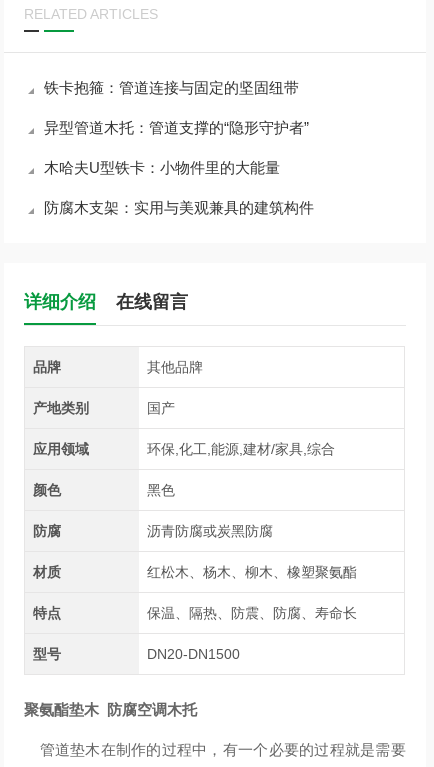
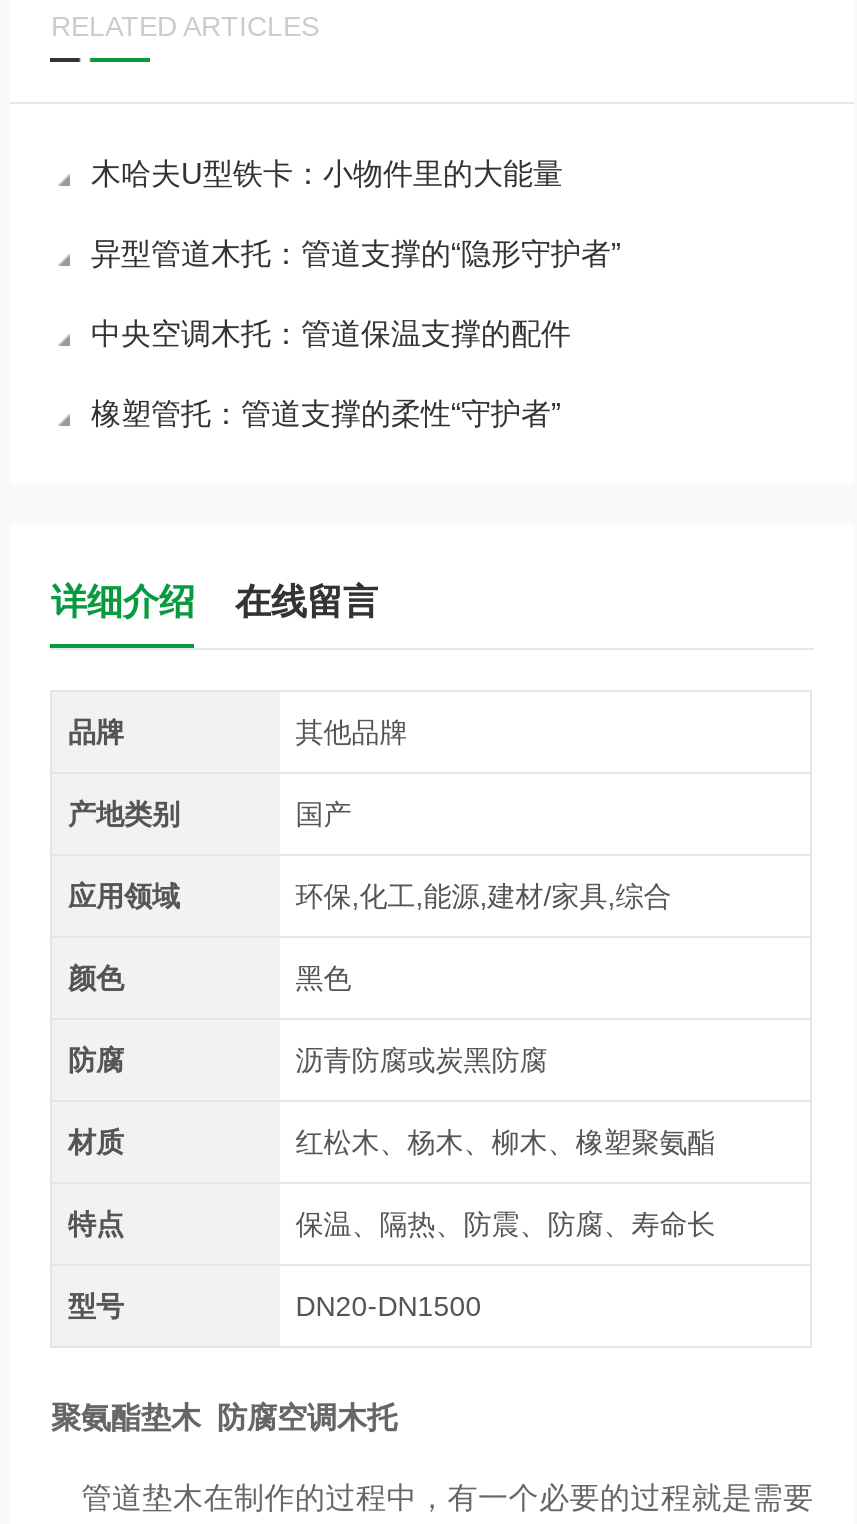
[44,79,299,96] 铁卡抱箍：管道连接与固定的坚固纽带 -> none
none -> [91,316,571,350] 中央空调木托：管道保温支撑的配件
moved [44,159,280,176] -> [91,156,563,190]: 木哈夫U型铁卡：小物件里的大能量
[44,199,314,216] 防腐木支架：实用与美观兼具的建筑构件 -> [91,396,561,430] 橡塑管托：管道支撑的柔性“守护者”

